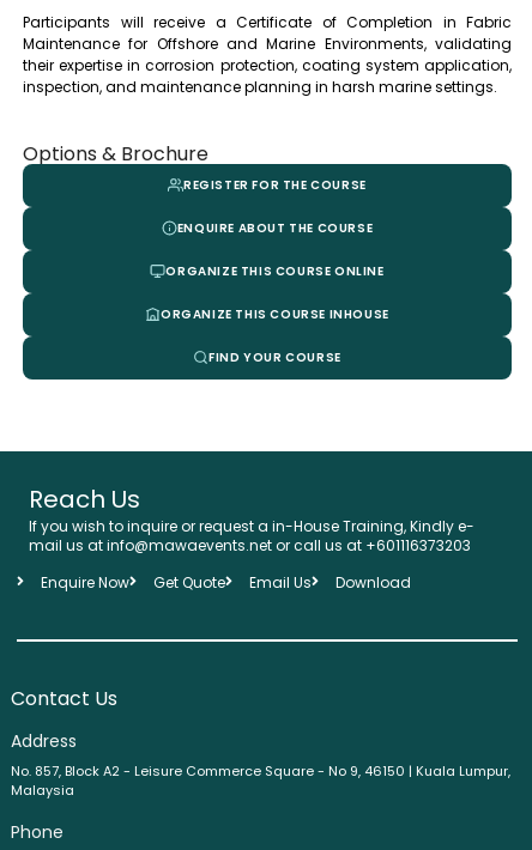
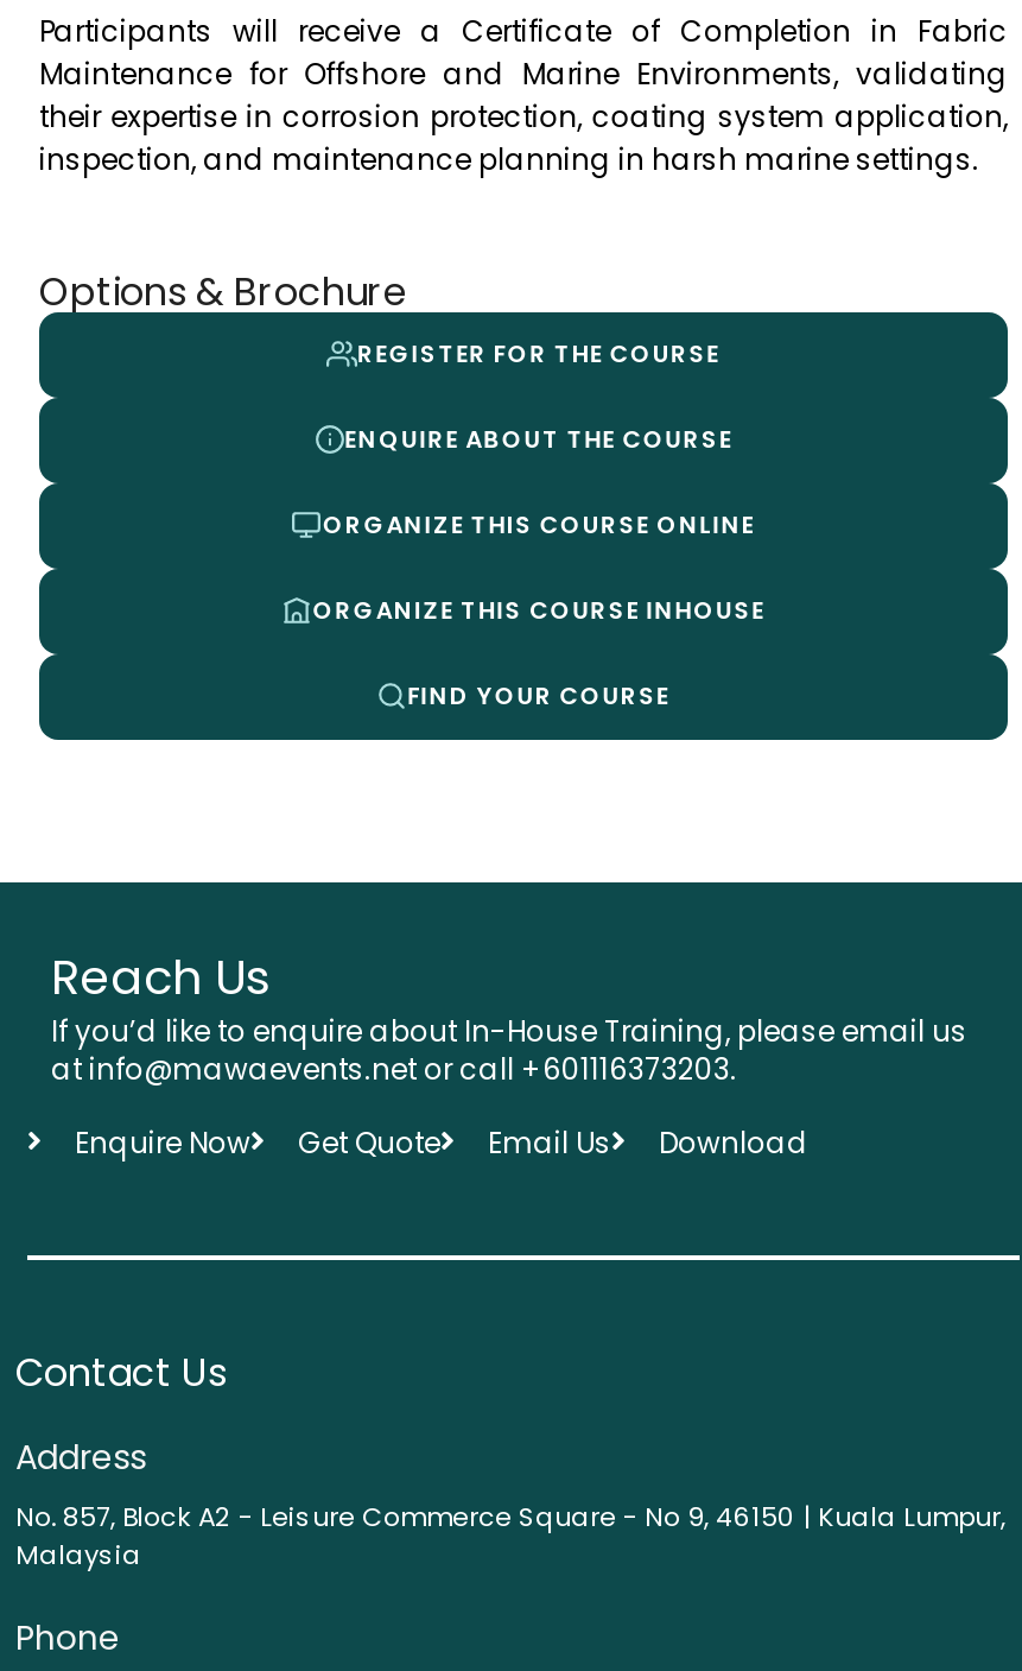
[29,516,474,555] If you wish to inquire or request a in-House Training, Kindly e- | mail us at info@mawaevents.net or call us at +601116373203 -> [51,1010,967,1089] If you’d like to enquire about In-House Training, please email us | at info@mawaevents.net or call +601116373203.

